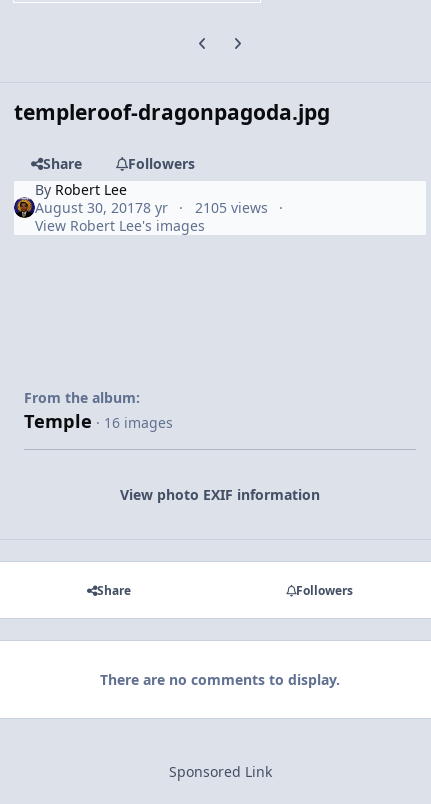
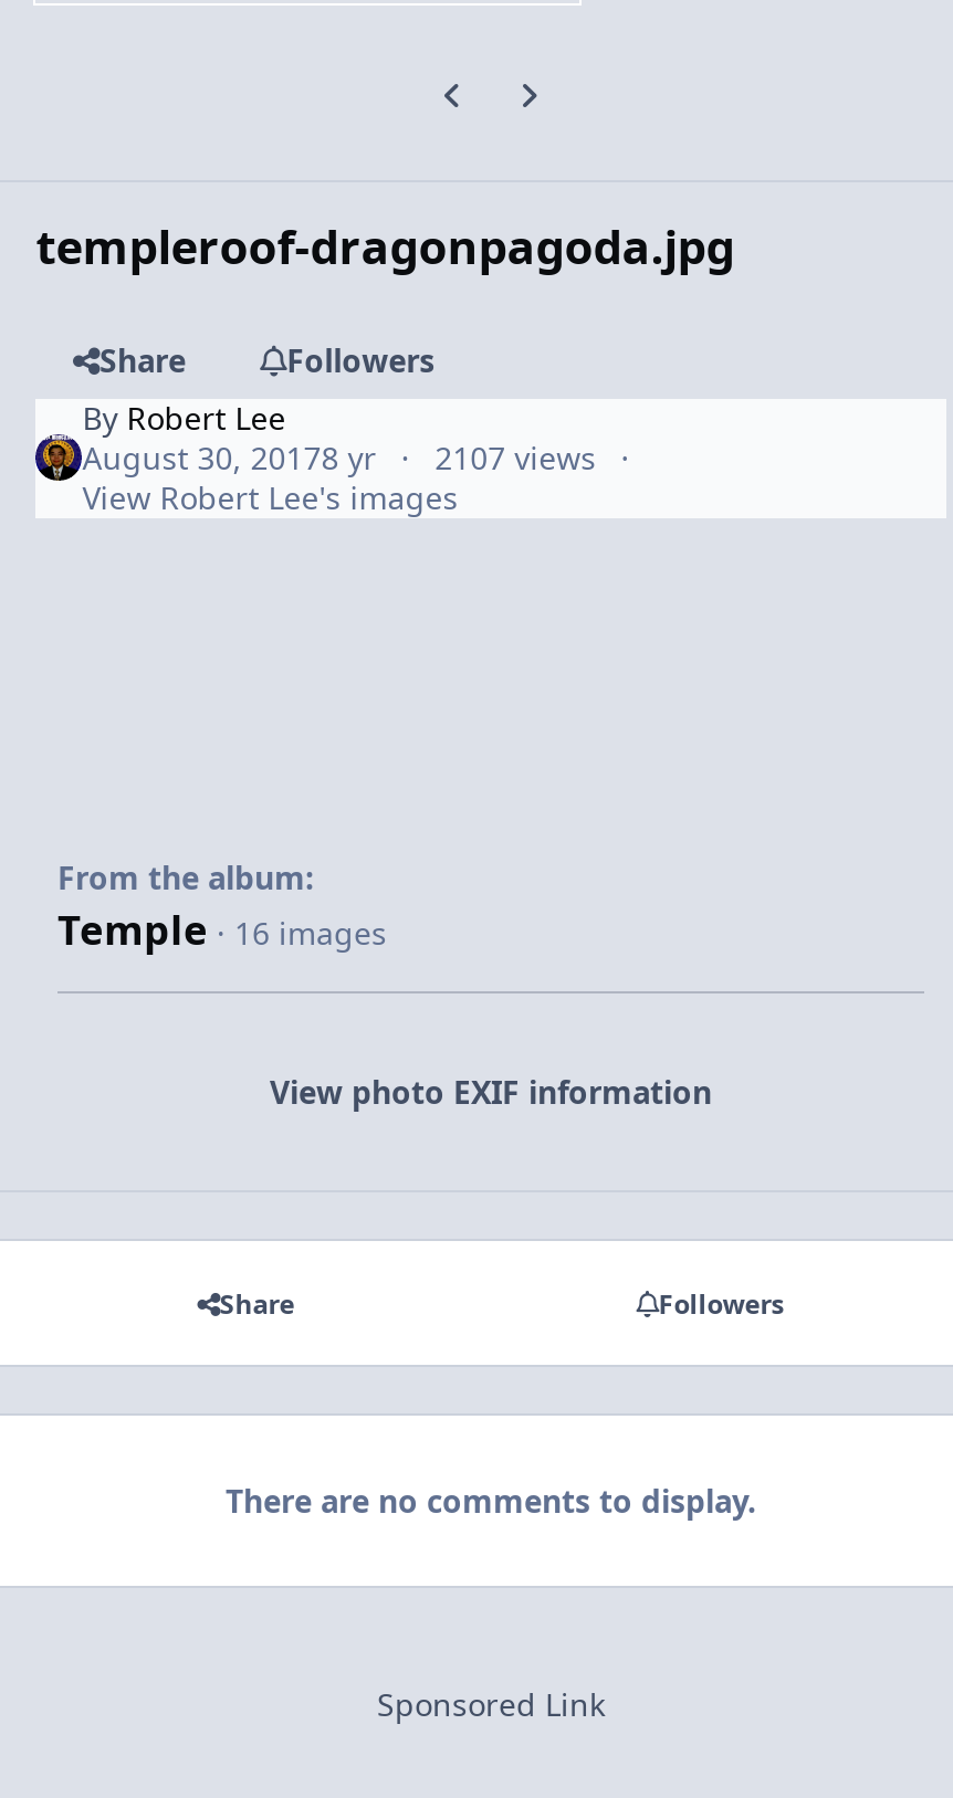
[35,197,268,216] August 30, 20178 yr 2105 views -> [82,435,596,477] August 30, 20178 yr 2107 views

